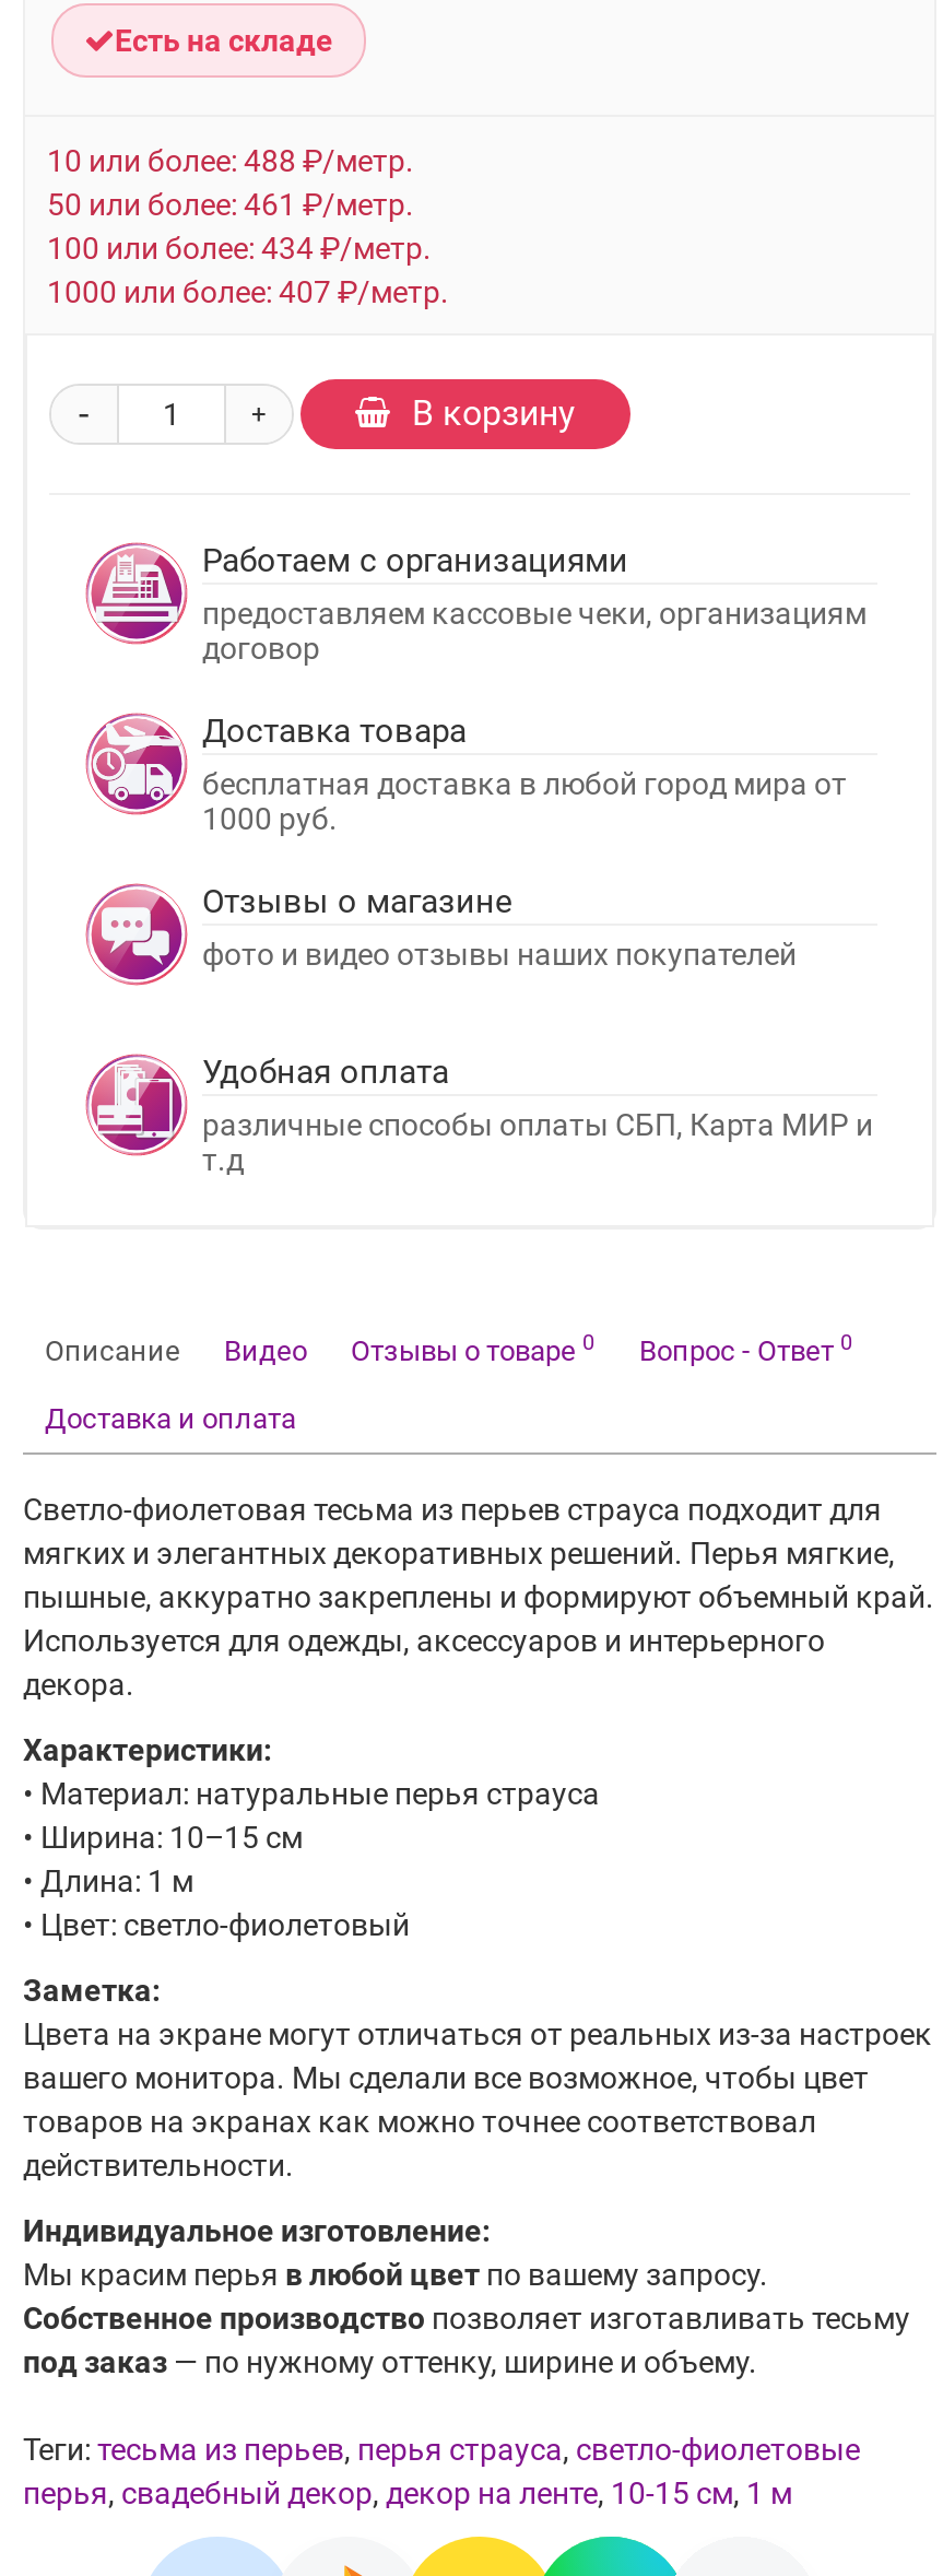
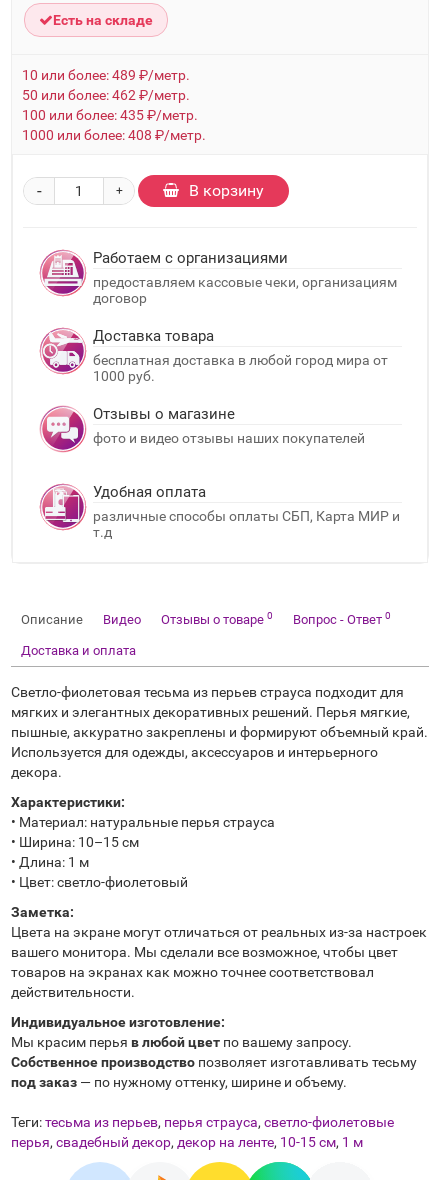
[47,143,414,178] 10 или более: 488 ₽/метр. -> [22,67,190,83] 10 или более: 489 ₽/метр.
[47,187,414,222] 50 или более: 461 ₽/метр. -> [22,87,190,103] 50 или более: 462 ₽/метр.
[47,231,432,266] 100 или более: 434 ₽/метр. -> [22,107,198,123] 100 или более: 435 ₽/метр.
[47,274,449,309] 1000 или более: 407 ₽/метр. -> [22,127,206,143] 1000 или более: 408 ₽/метр.

